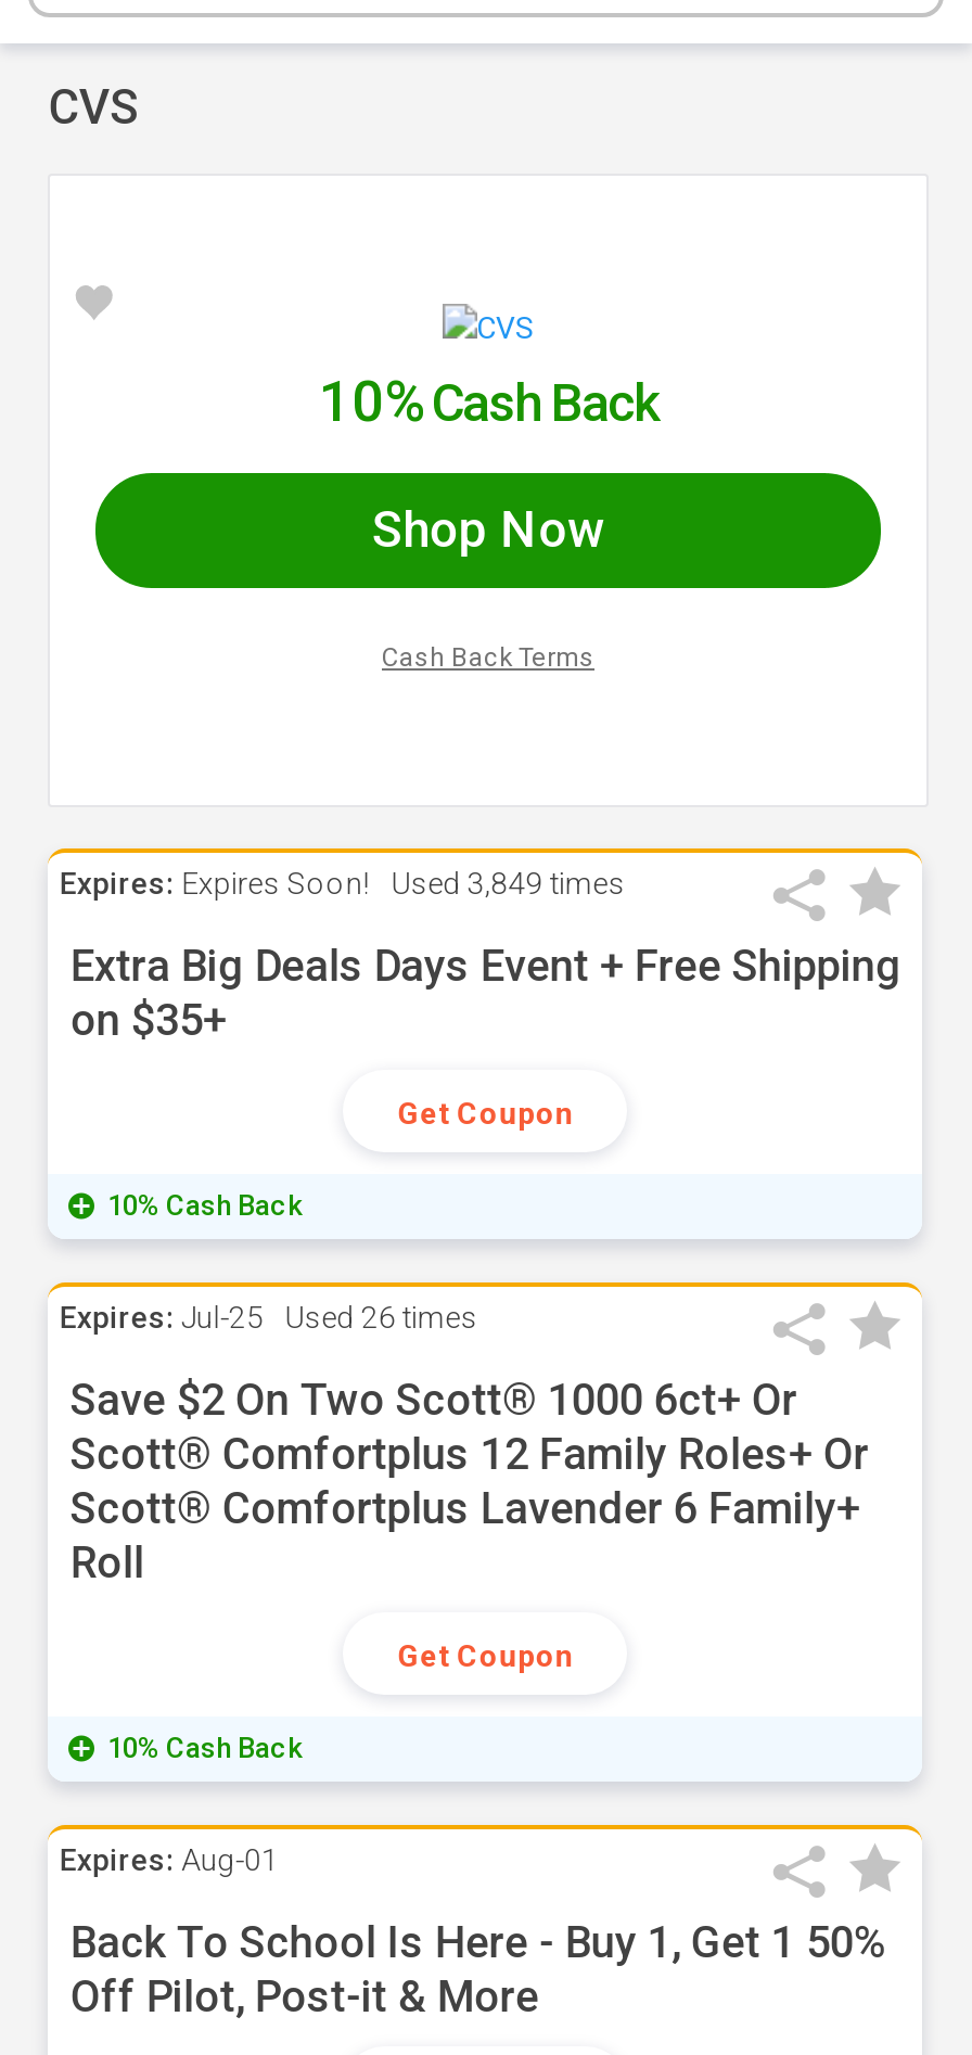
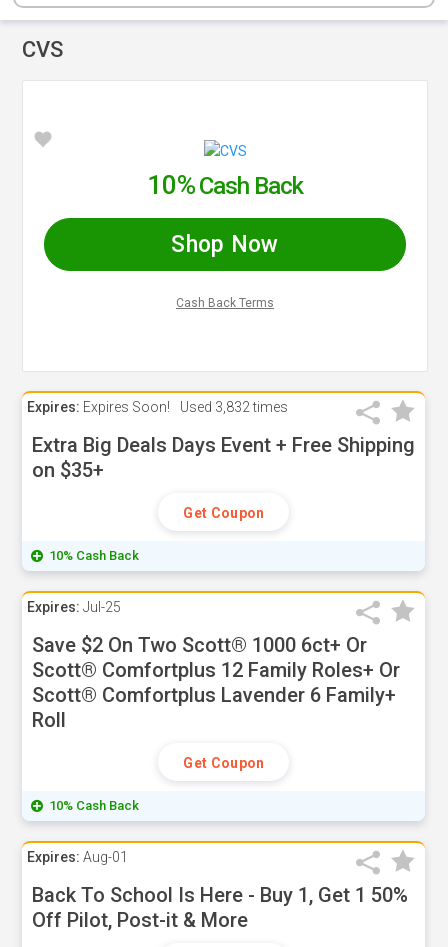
[59,866,626,901] Expires: Expires Soon! Used 3,849 times -> [27,399,288,415] Expires: Expires Soon! Used 3,832 times
[285,1300,478,1335] Used 26 times -> none

